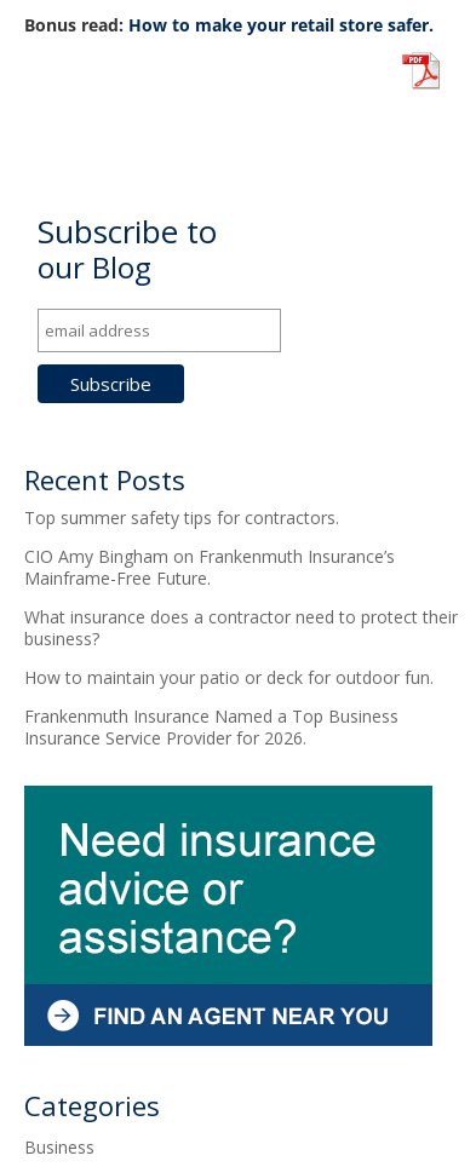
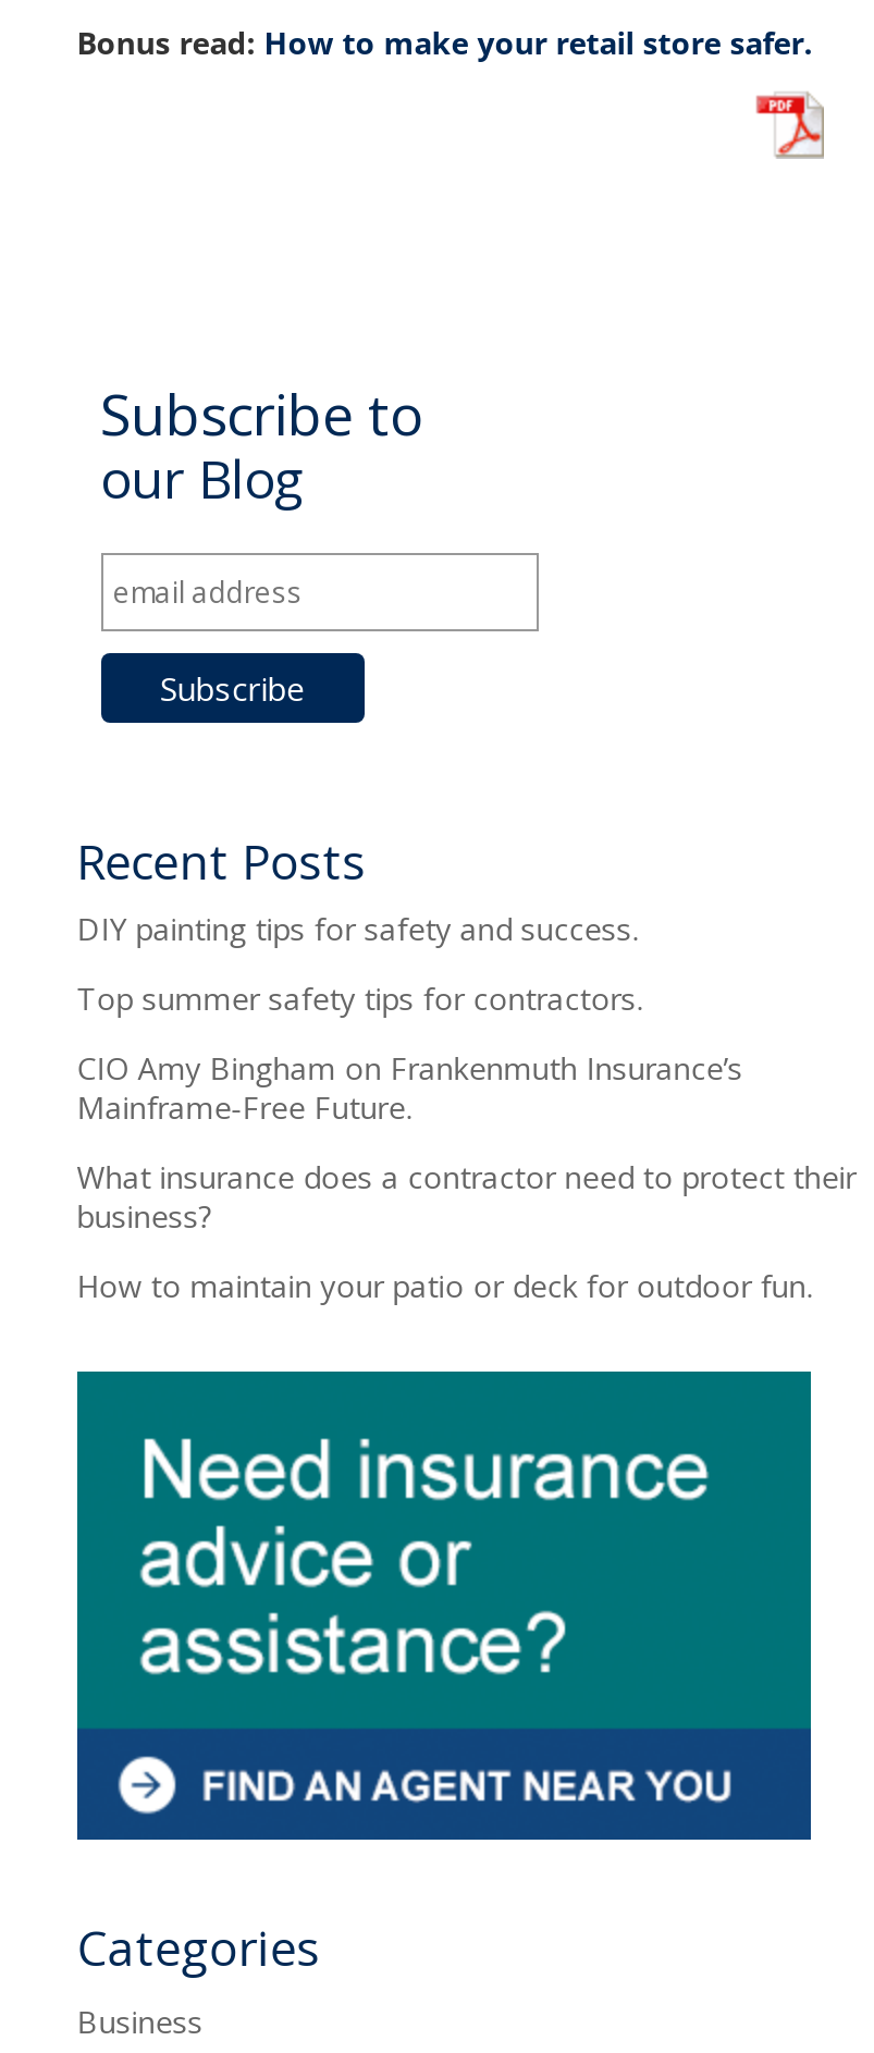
none -> [77,909,638,950] DIY painting tips for safety and success.
moved [24,506,458,689] -> [77,978,856,1307]: Top summer safety tips for contractors. | CIO Amy Bingham on Frankenmuth Insurance’s | Mainframe-Free Future. | What insurance does a contractor need to protect their | business? | How to maintain your patio or deck for outdoor fun.
[24,705,398,750] Frankenmuth Insurance Named a Top Business | Insurance Service Provider for 2026. -> none

